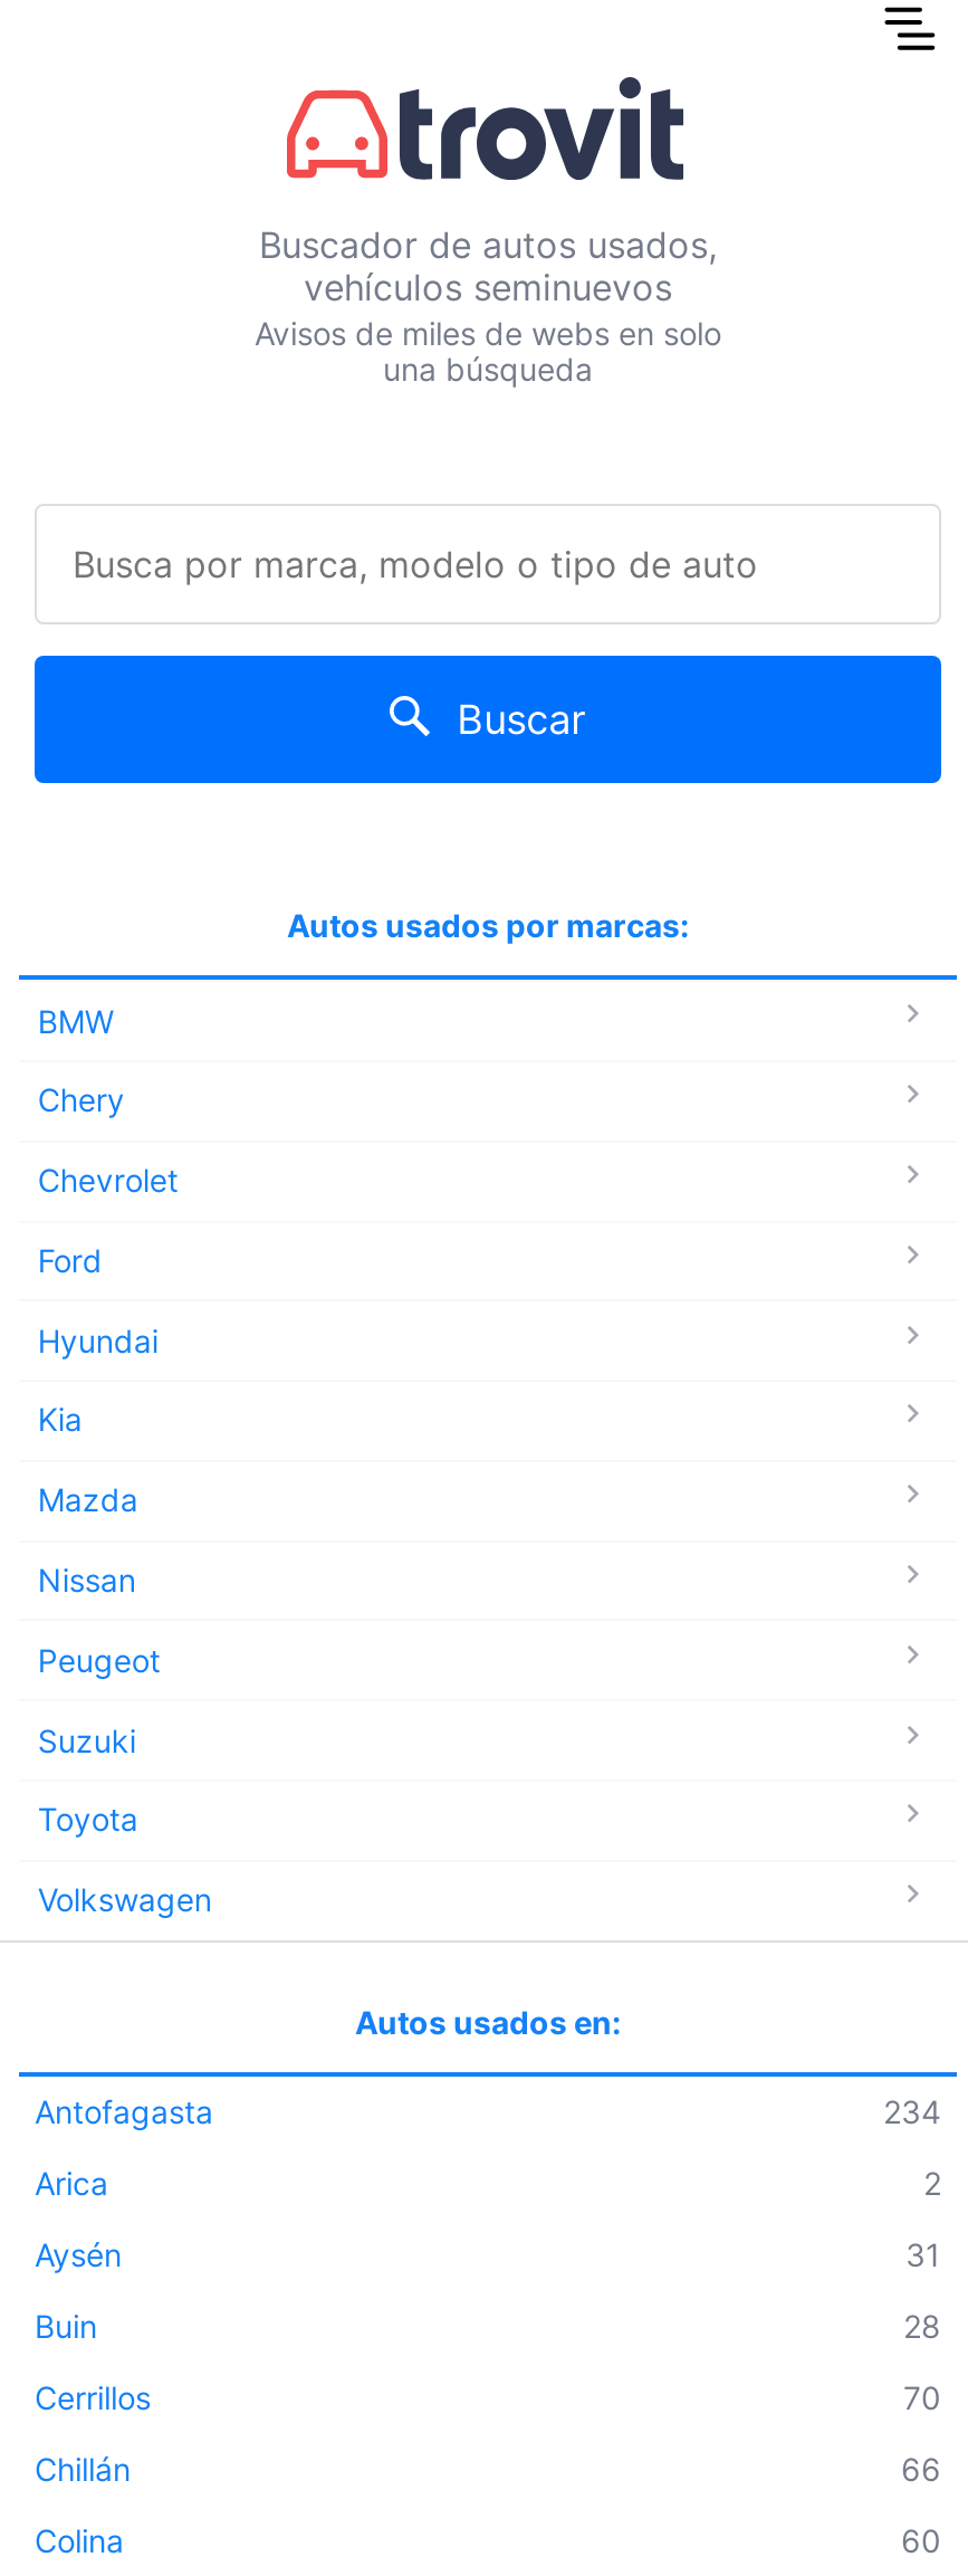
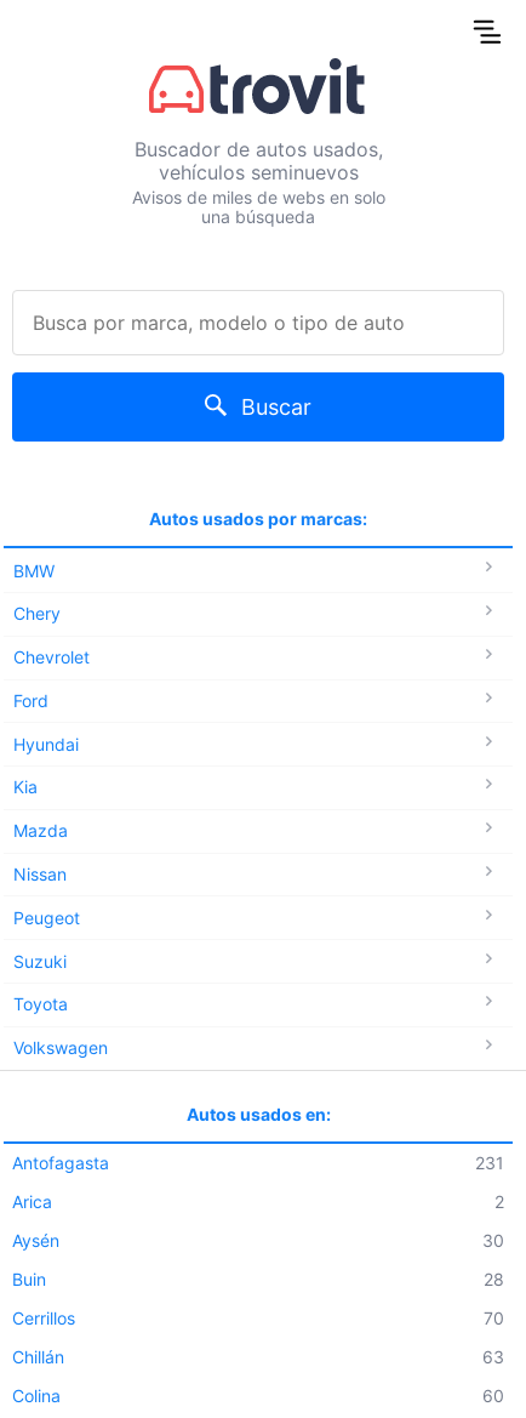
[883,2091,941,2129] 234 -> [475,1152,504,1172] 231
[905,2234,941,2272] 31 -> [482,1229,504,1250] 30
[901,2449,941,2487] 66 -> [482,1346,504,1367] 63

